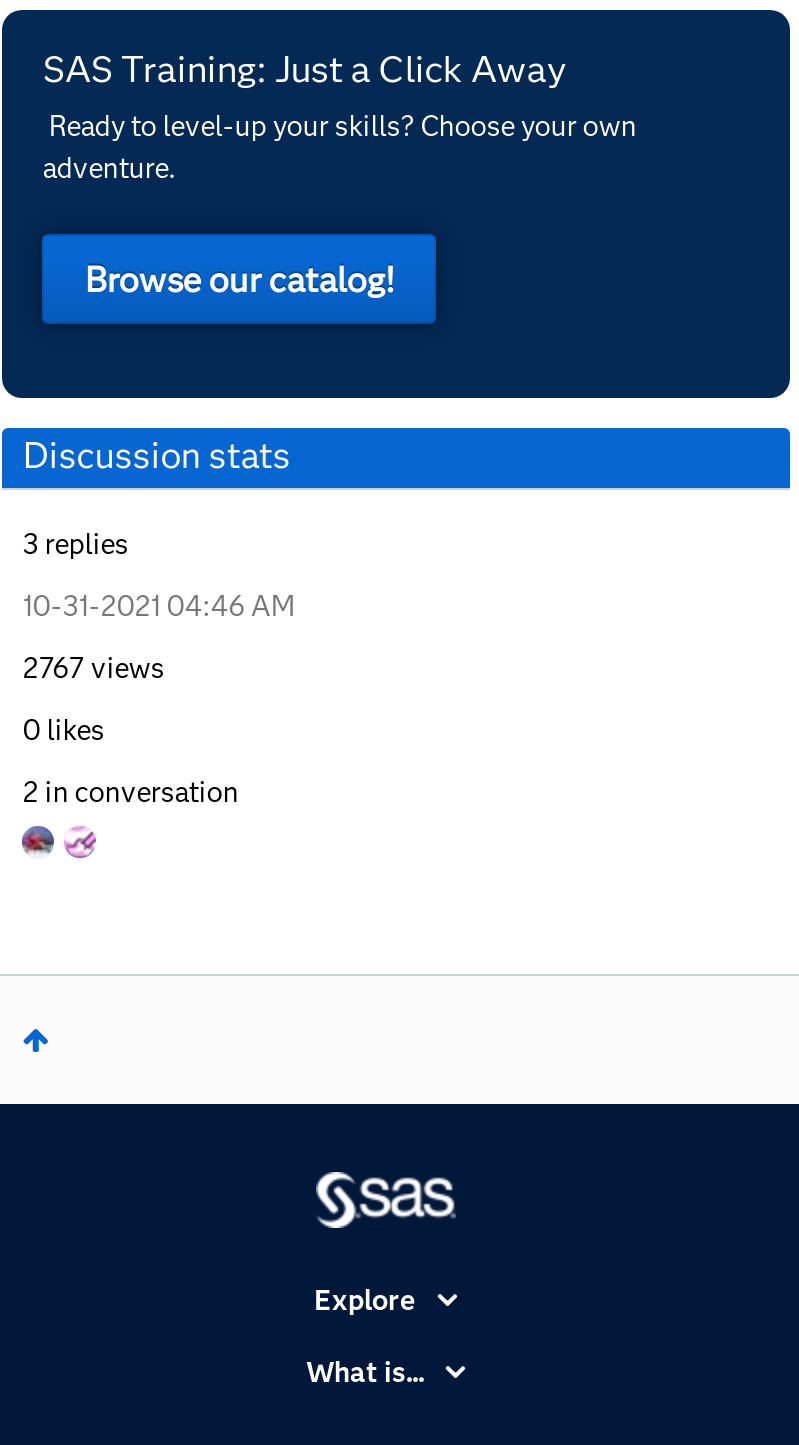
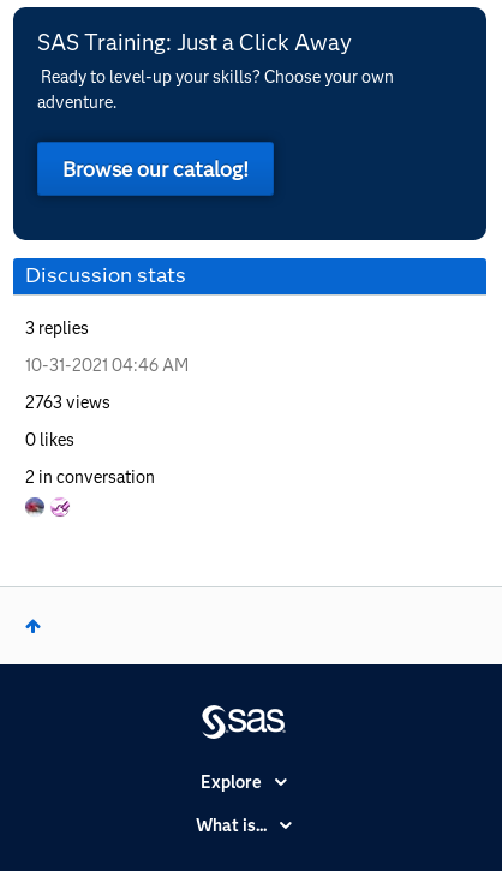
[23,650,165,686] 2767 views -> [26,392,111,413] 2763 views

